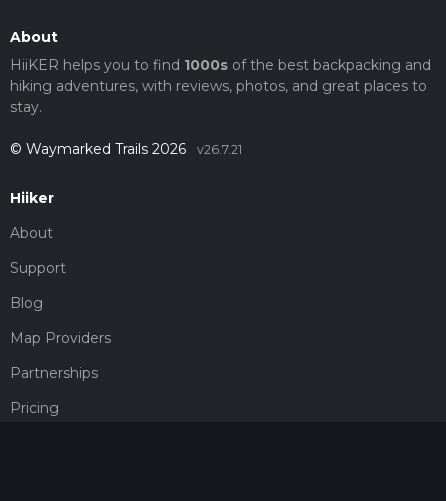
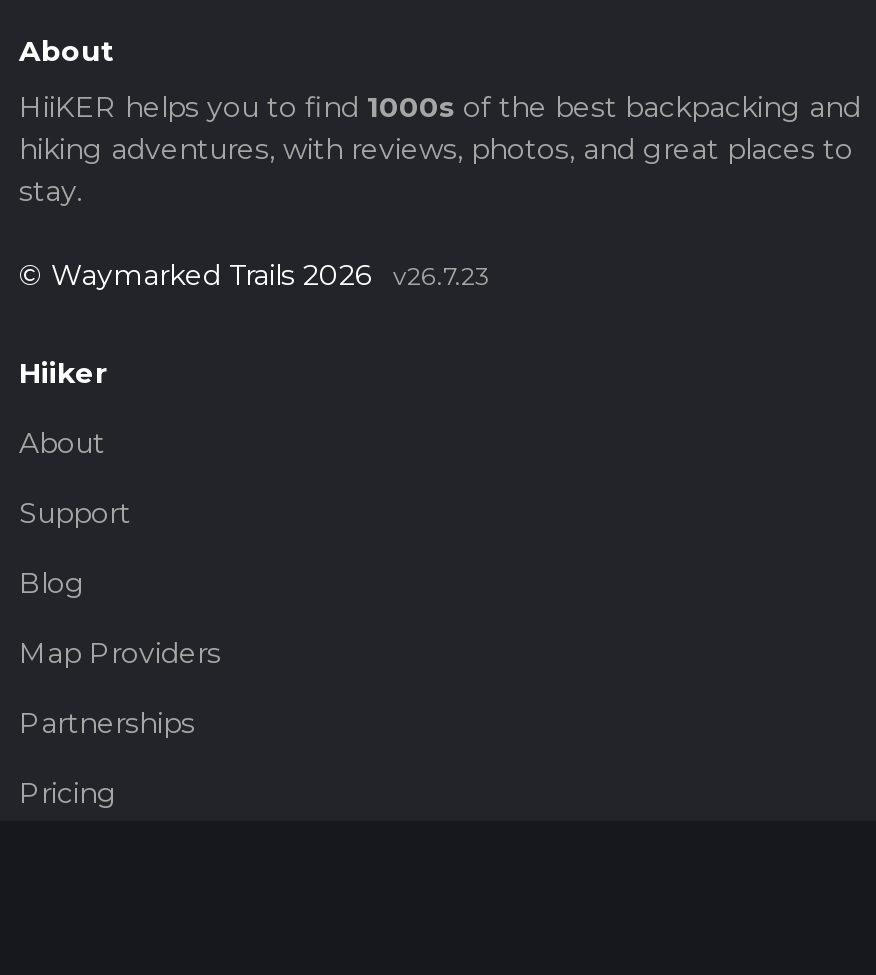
[9,140,241,158] © Waymarked Trails 2026 v26.7.21 -> [19,256,489,292] © Waymarked Trails 2026 v26.7.23

